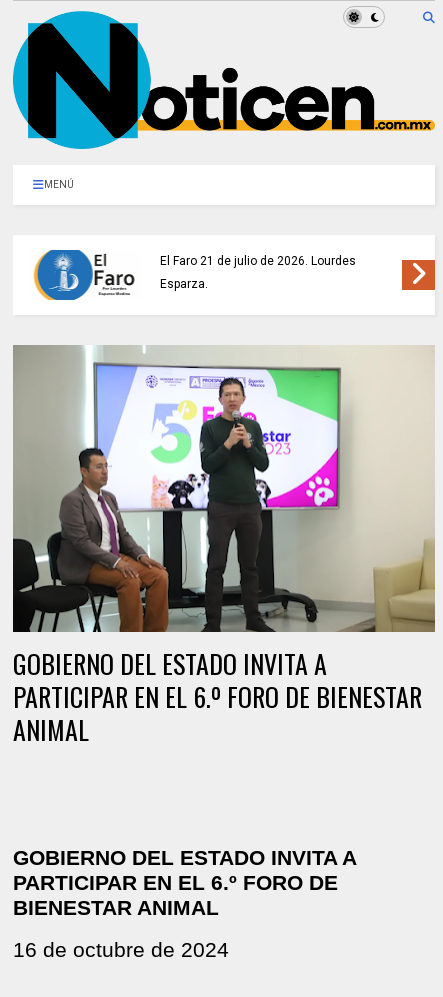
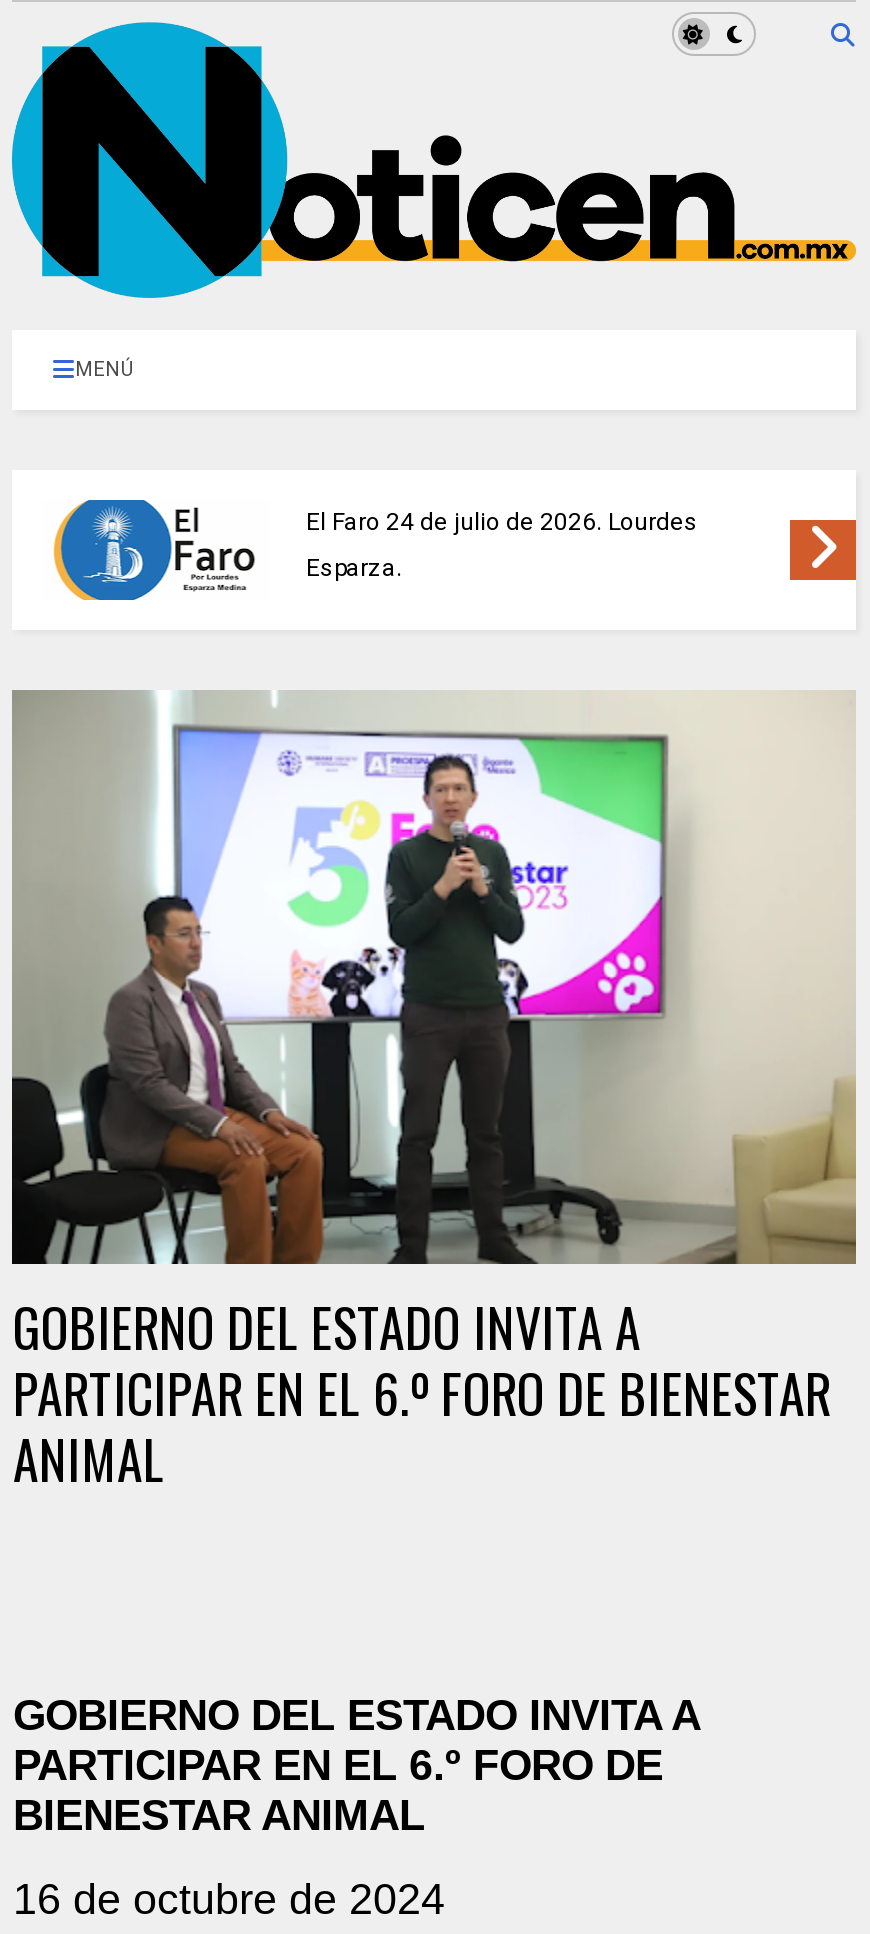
[160,254,356,268] El Faro 21 de julio de 2026. Lourdes -> [306,507,698,535] El Faro 24 de julio de 2026. Lourdes

